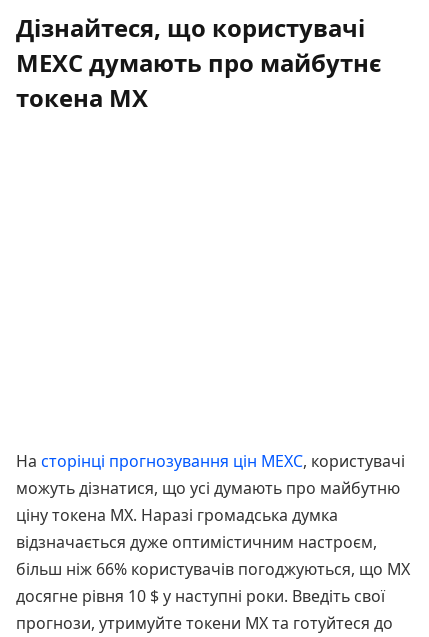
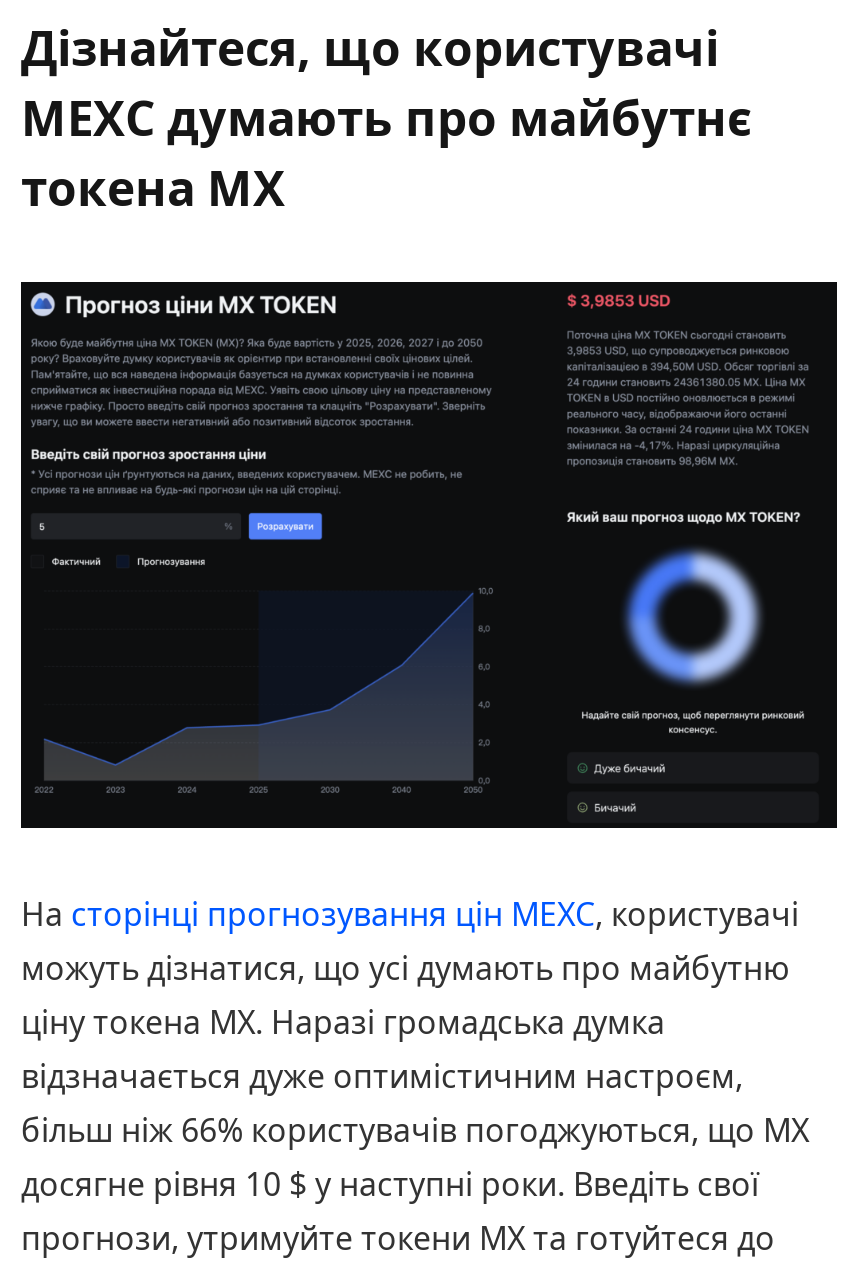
none -> [19,280,839,830] [image]

